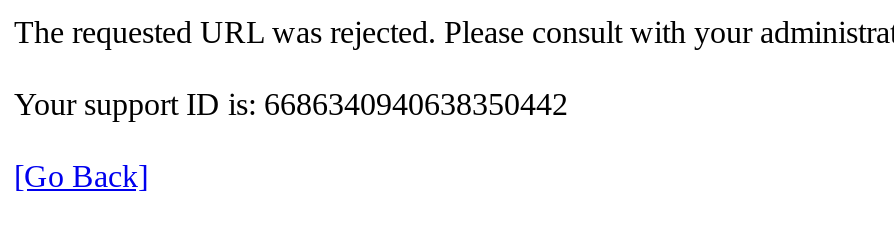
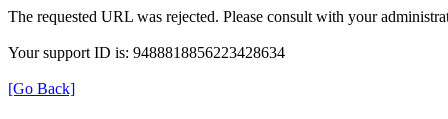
[14,87,568,121] Your support ID is: 6686340940638350442 -> [8,44,285,61] Your support ID is: 9488818856223428634

